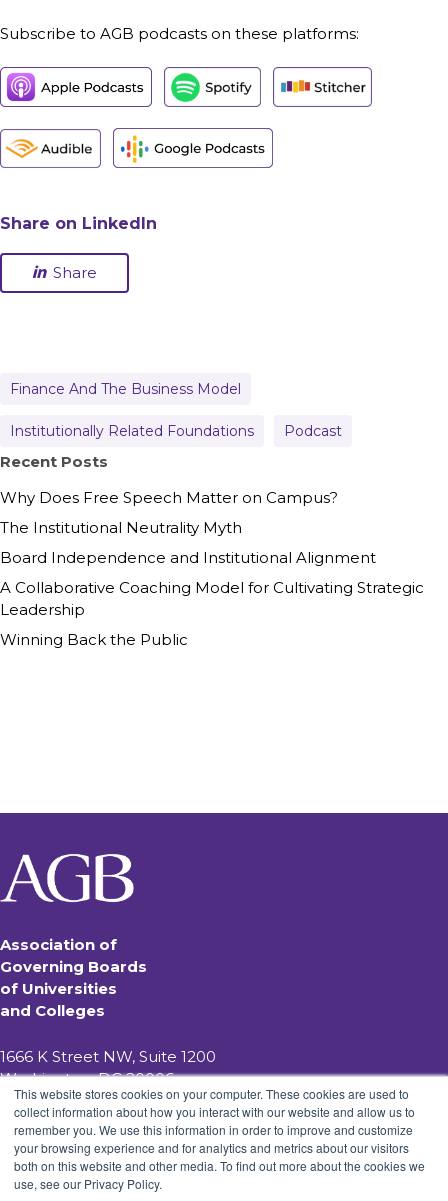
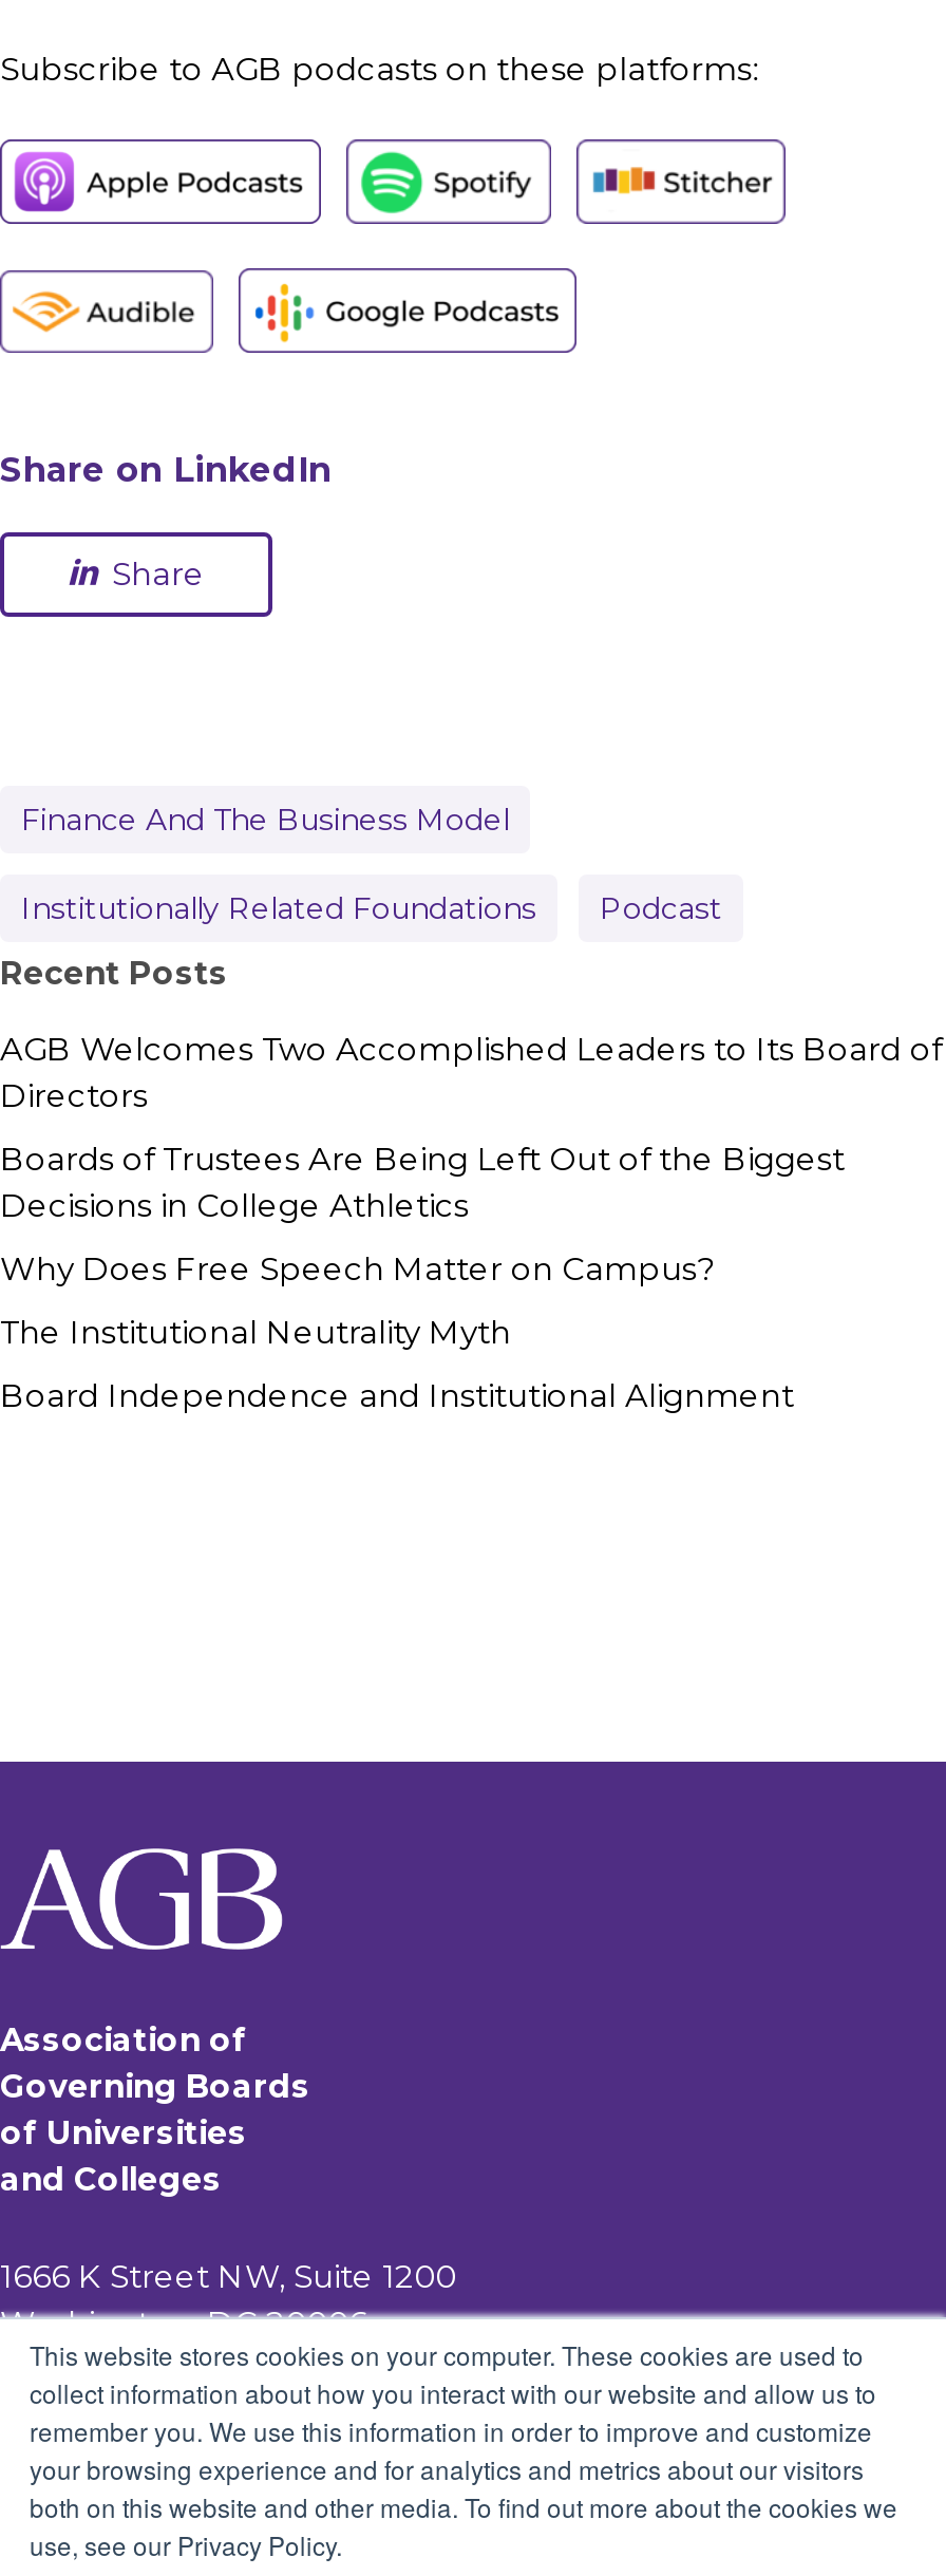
none -> [0,1029,942,1226] AGB Welcomes Two Accomplished Leaders to Its Board of | Directors | Boards of Trustees Are Being Left Out of the Biggest | Decisions in College Athletics
moved [0,488,376,567] -> [0,1249,794,1416]: Why Does Free Speech Matter on Campus? | The Institutional Neutrality Myth | Board Independence and Institutional Alignment
[0,578,424,649] A Collaborative Coaching Model for Cultivating Strategic | Leadership | Winning Back the Public -> none

